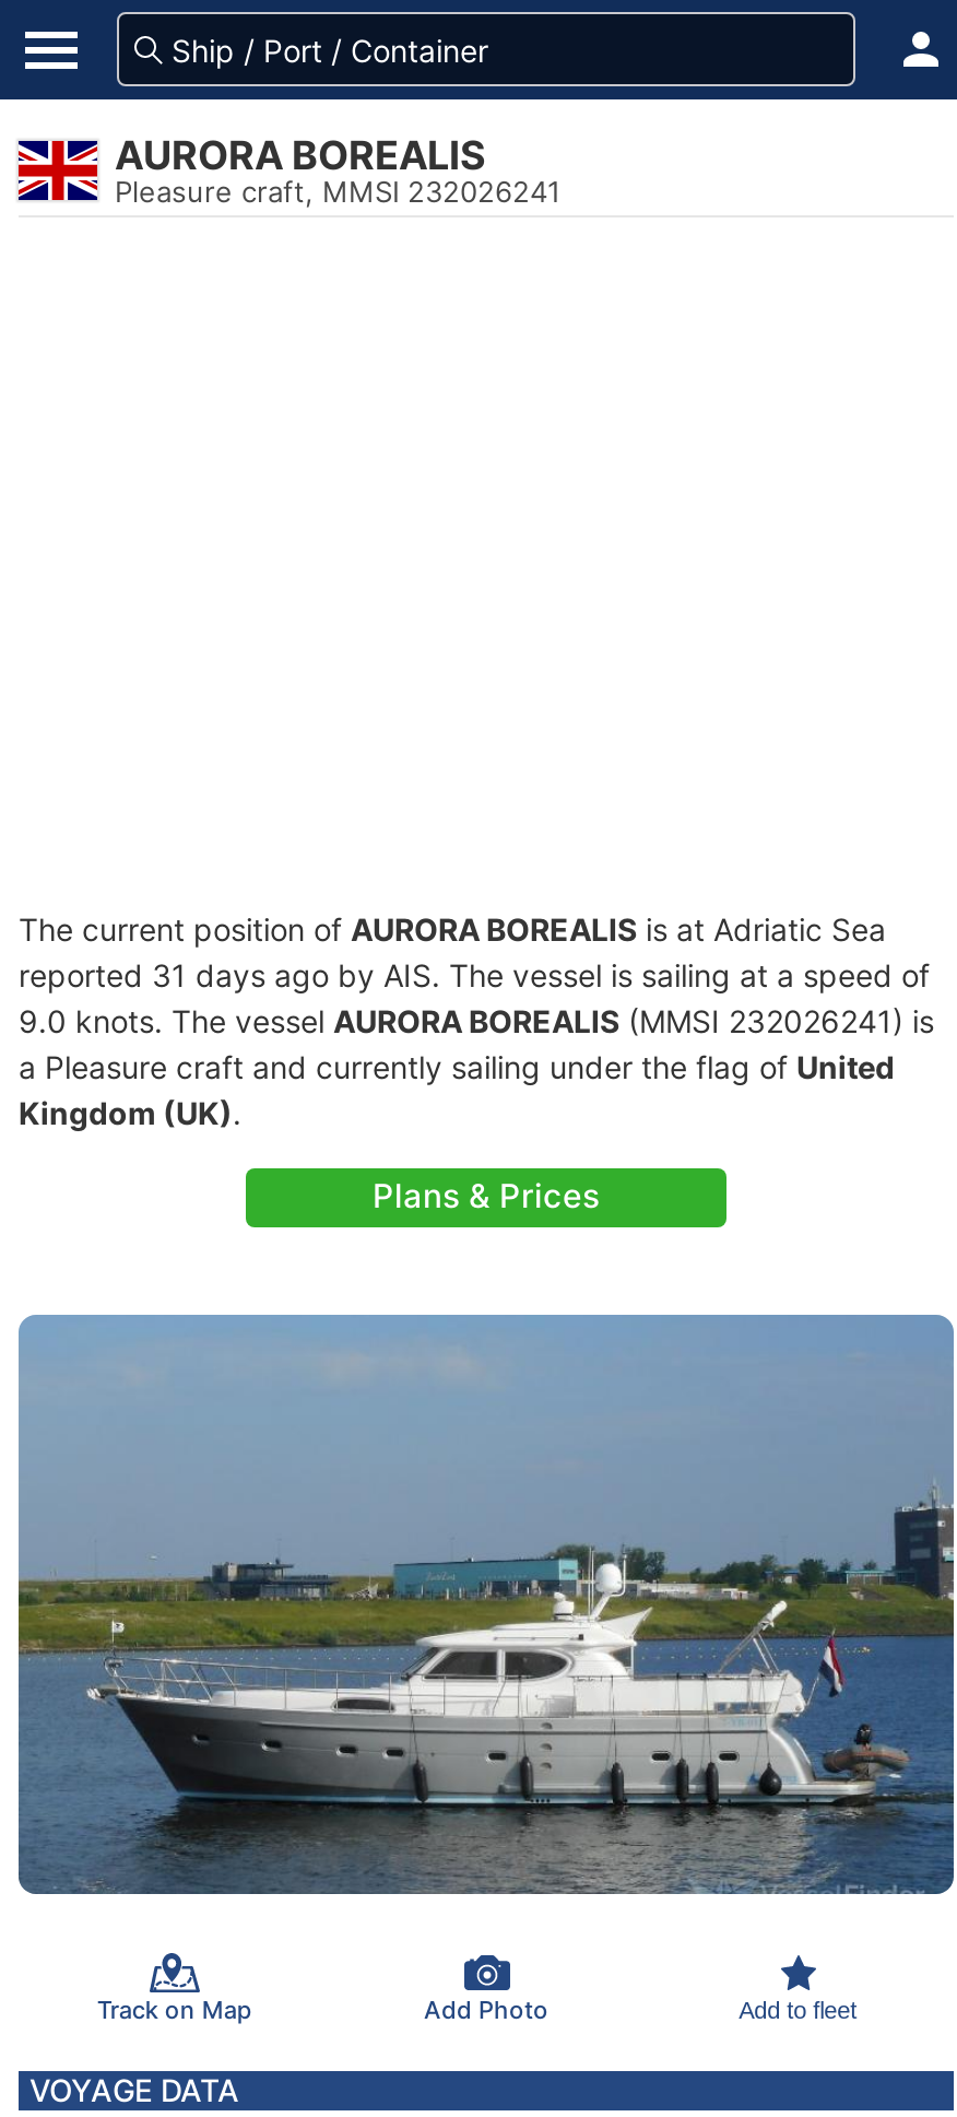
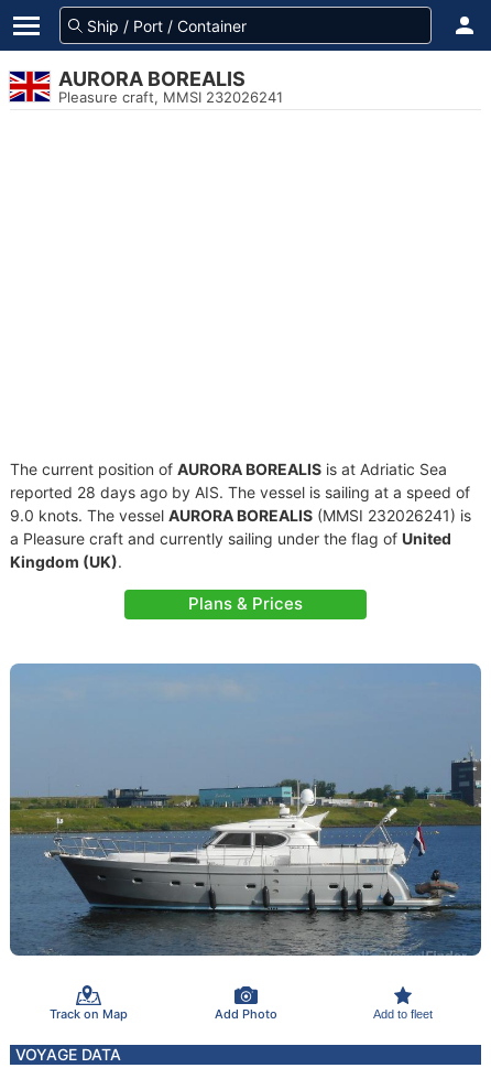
[19,956,930,993] reported 31 days ago by AIS. The vessel is sailing at a speed of -> [10,483,470,501] reported 28 days ago by AIS. The vessel is sailing at a speed of

